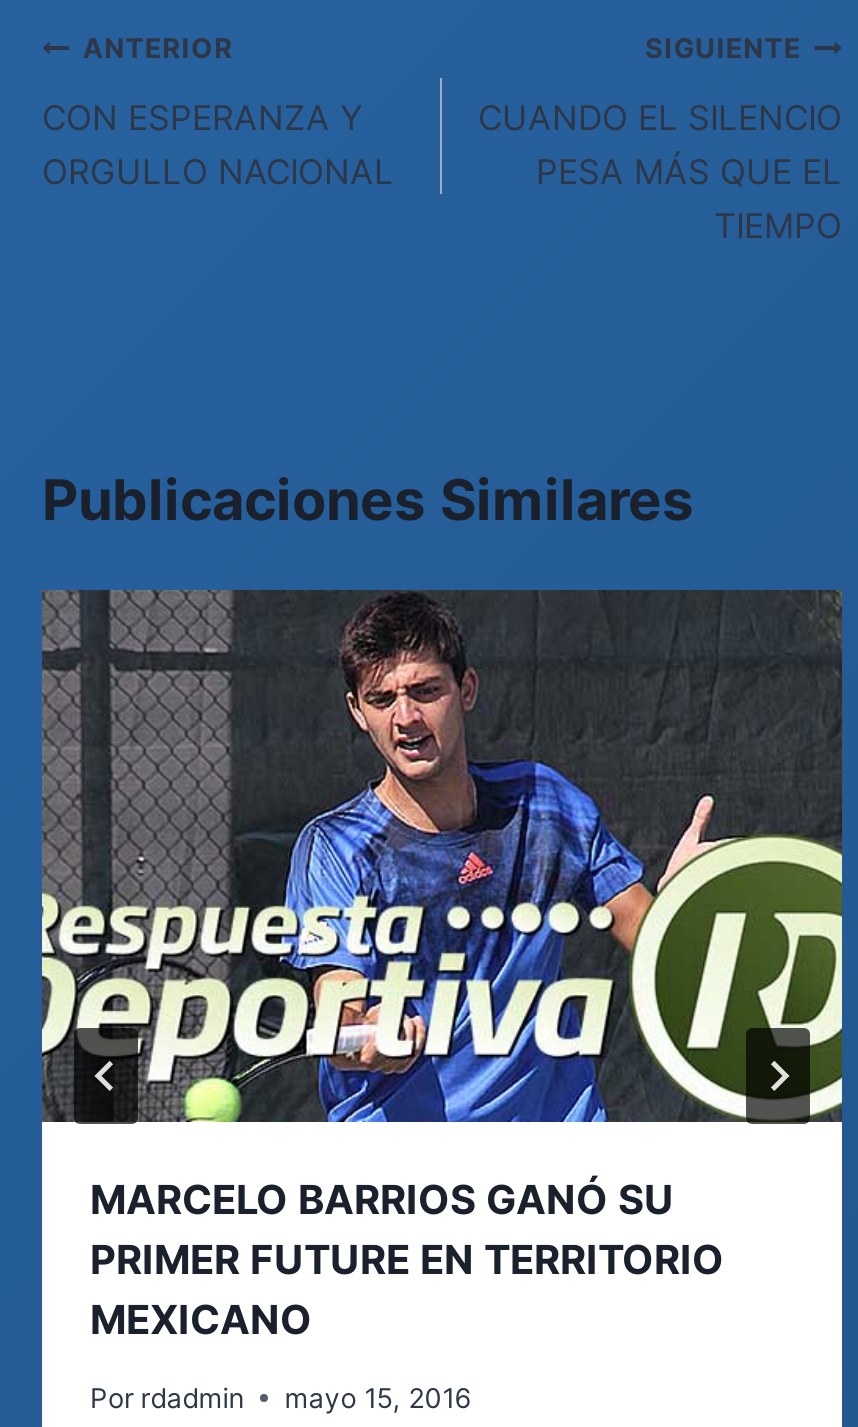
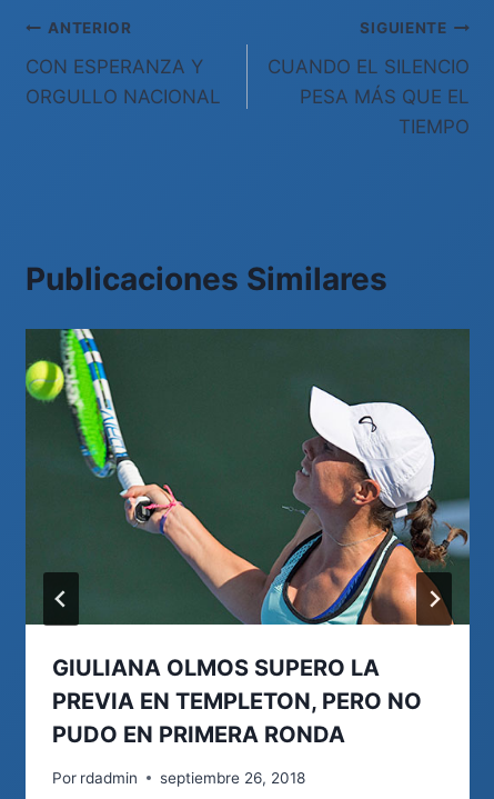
[40,590,844,1344] [image] | MARCELO BARRIOS GANÓ SU | PRIMER FUTURE EN TERRITORIO | MEXICANO -> [24,328,471,748] [image] | GIULIANA OLMOS SUPERO LA | PREVIA EN TEMPLETON, PERO NO | PUDO EN PRIMERA RONDA
[90,1382,470,1414] Por rdadmin mayo 15, 2016 -> [52,769,306,787] Por rdadmin septiembre 26, 2018

